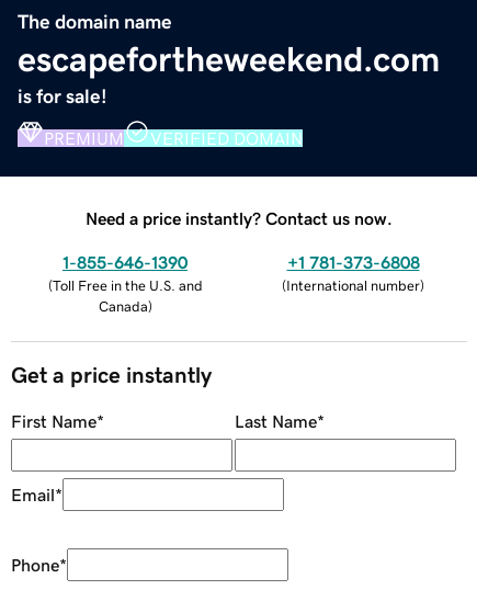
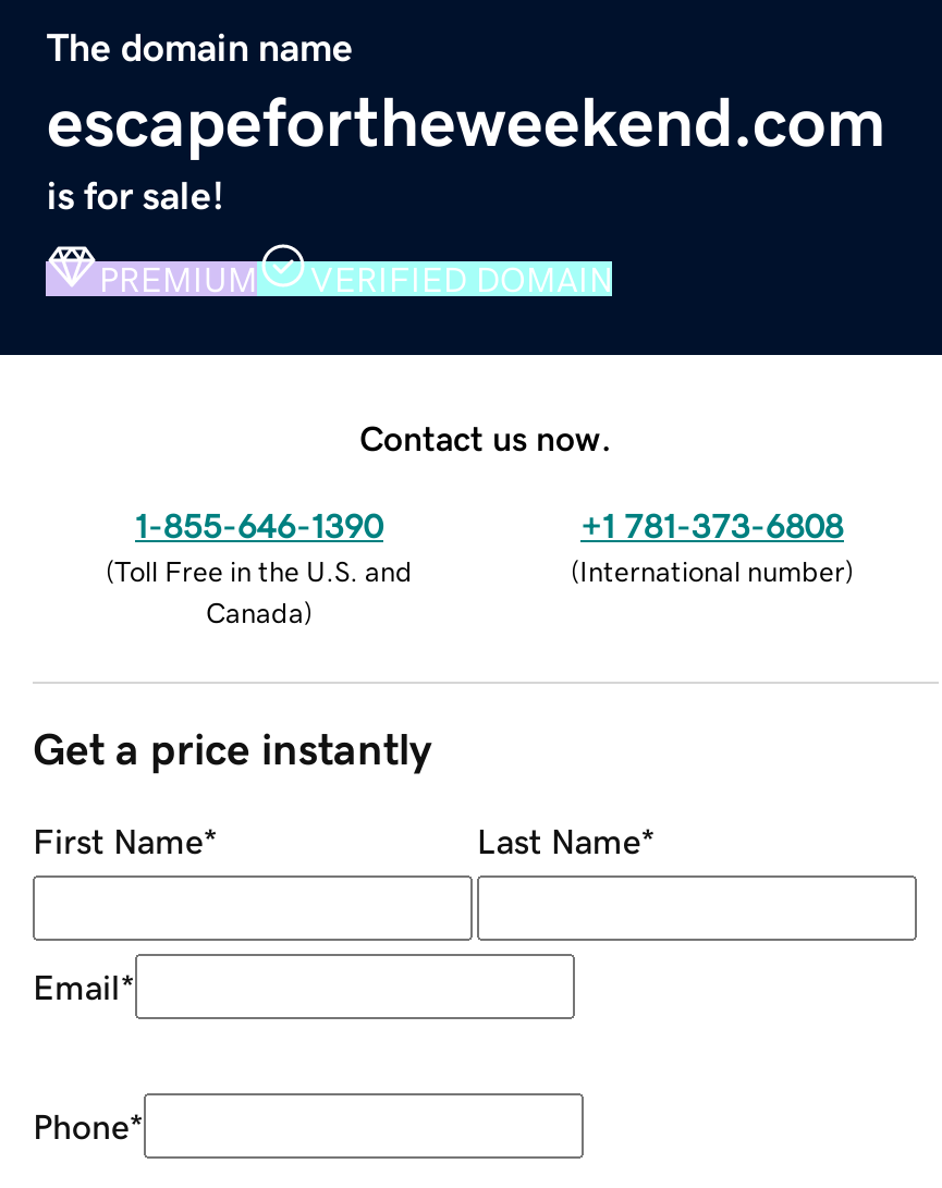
[86,209,393,227] Need a price instantly? Contact us now. -> [359,419,612,454] Contact us now.

